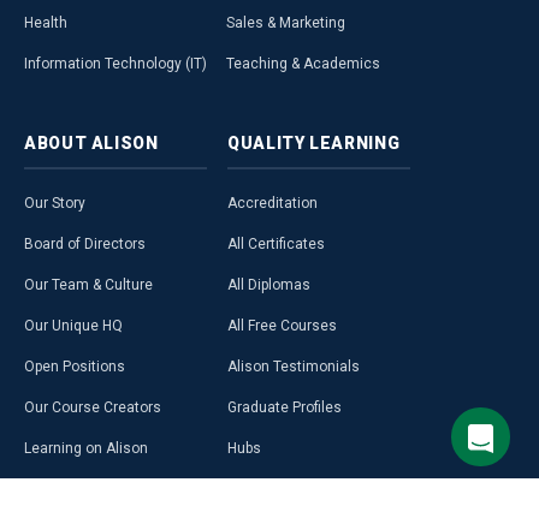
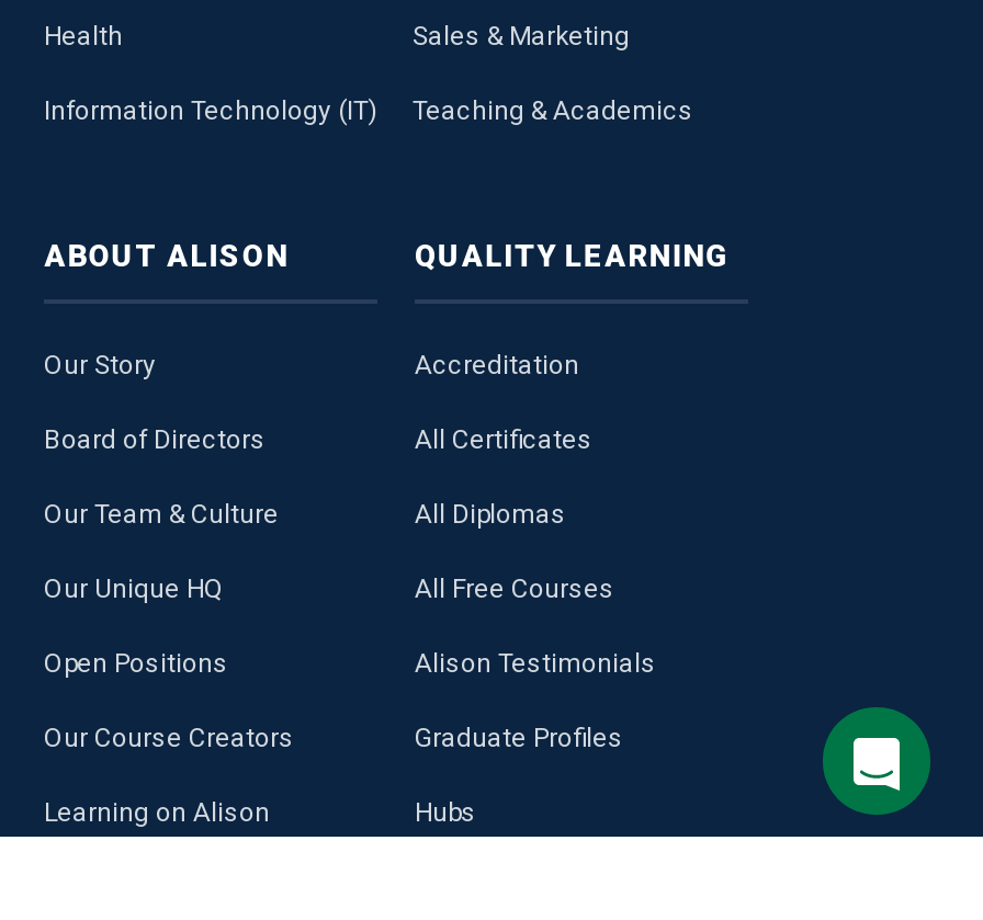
[4,392,535,480] [image] -> [7,707,976,867] [image]

